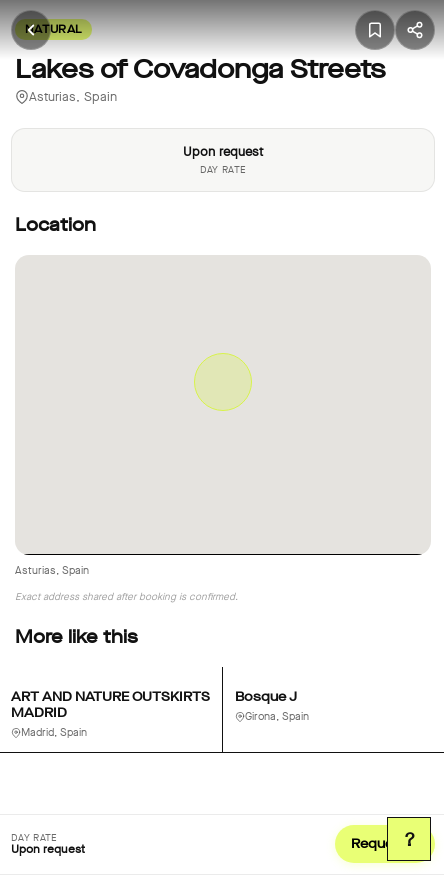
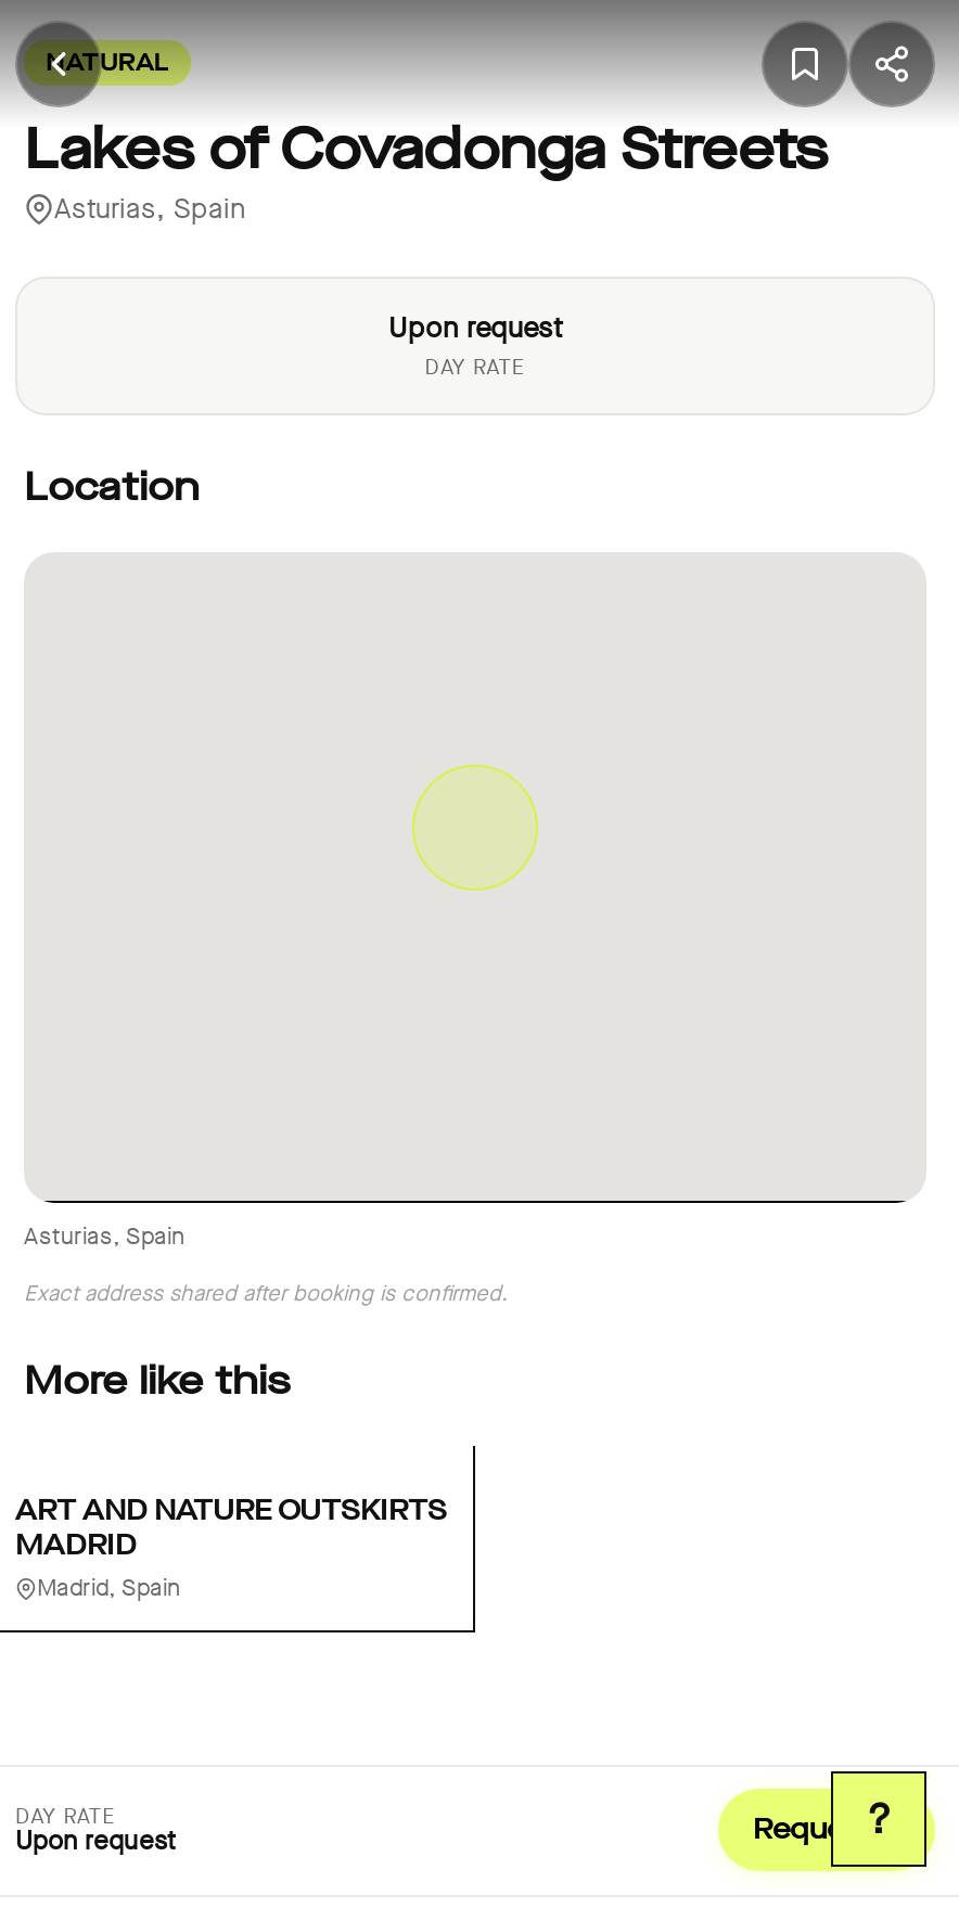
[235,688,309,724] Bosque J | Girona, Spain -> none

